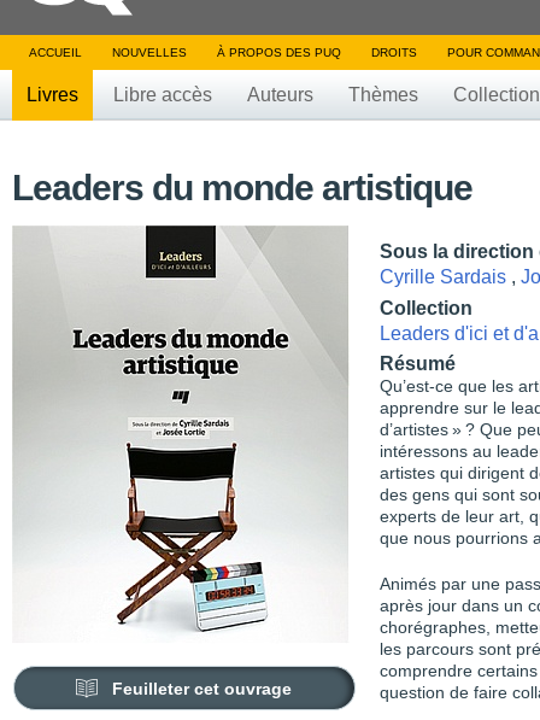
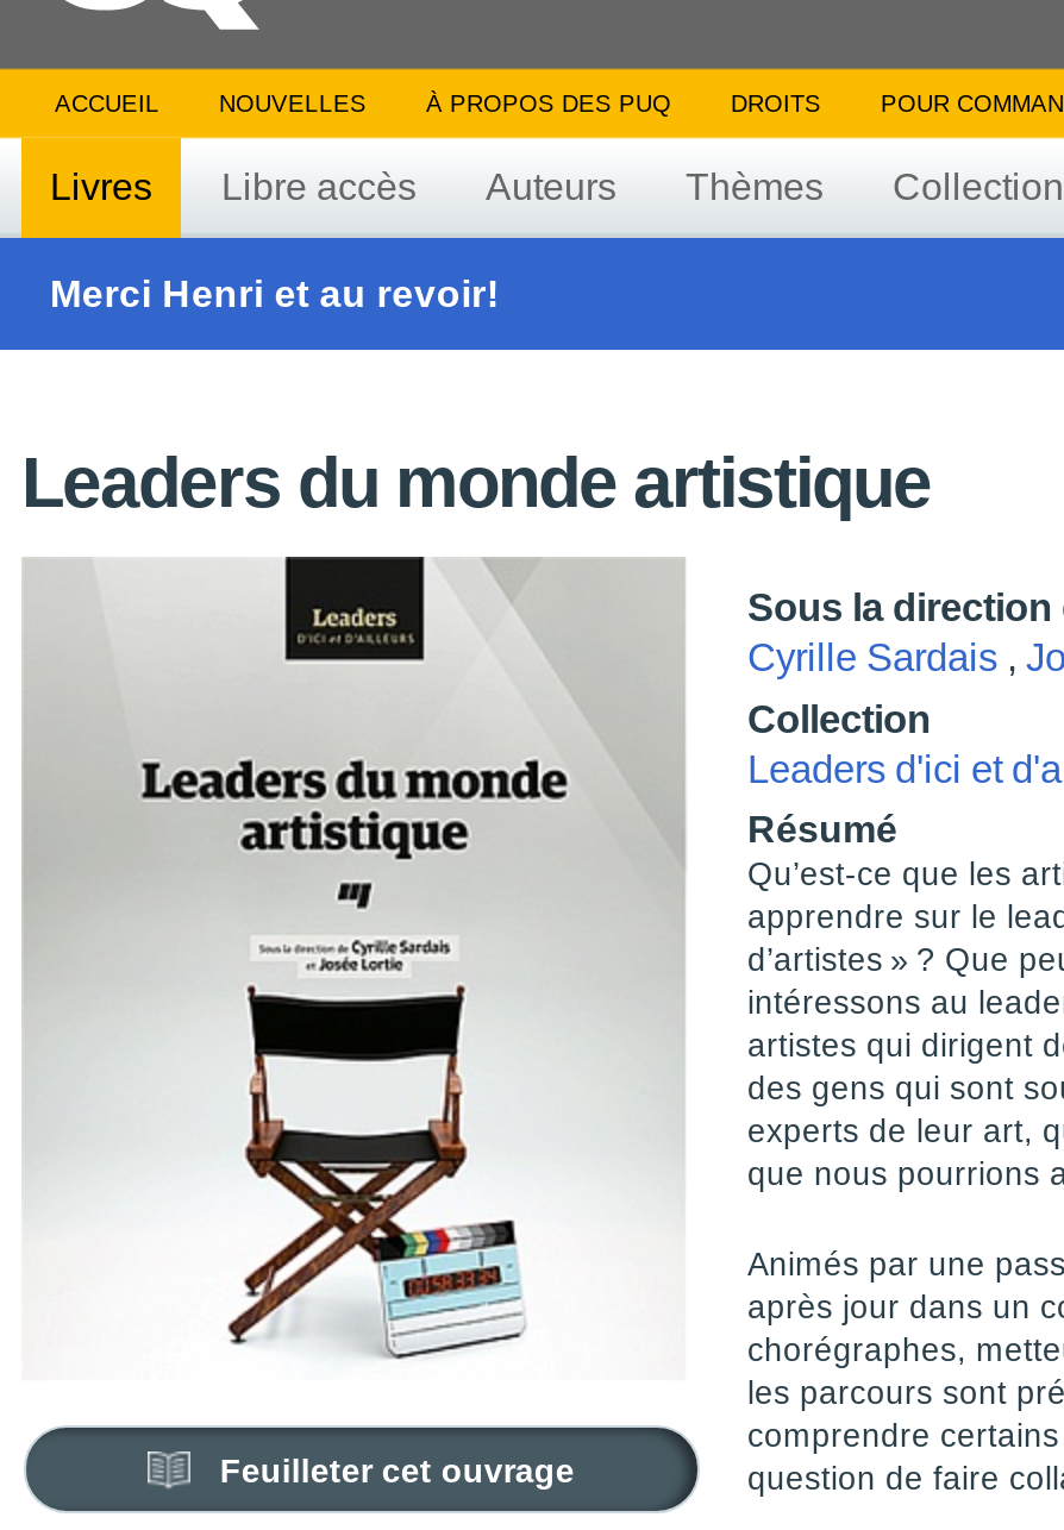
none -> [50,274,499,314] Merci Henri et au revoir!

